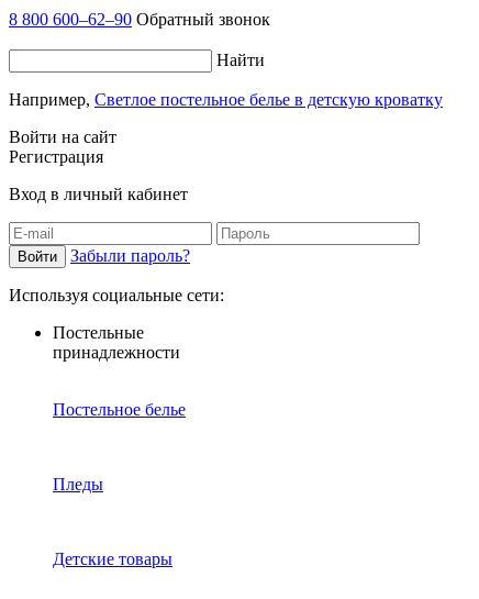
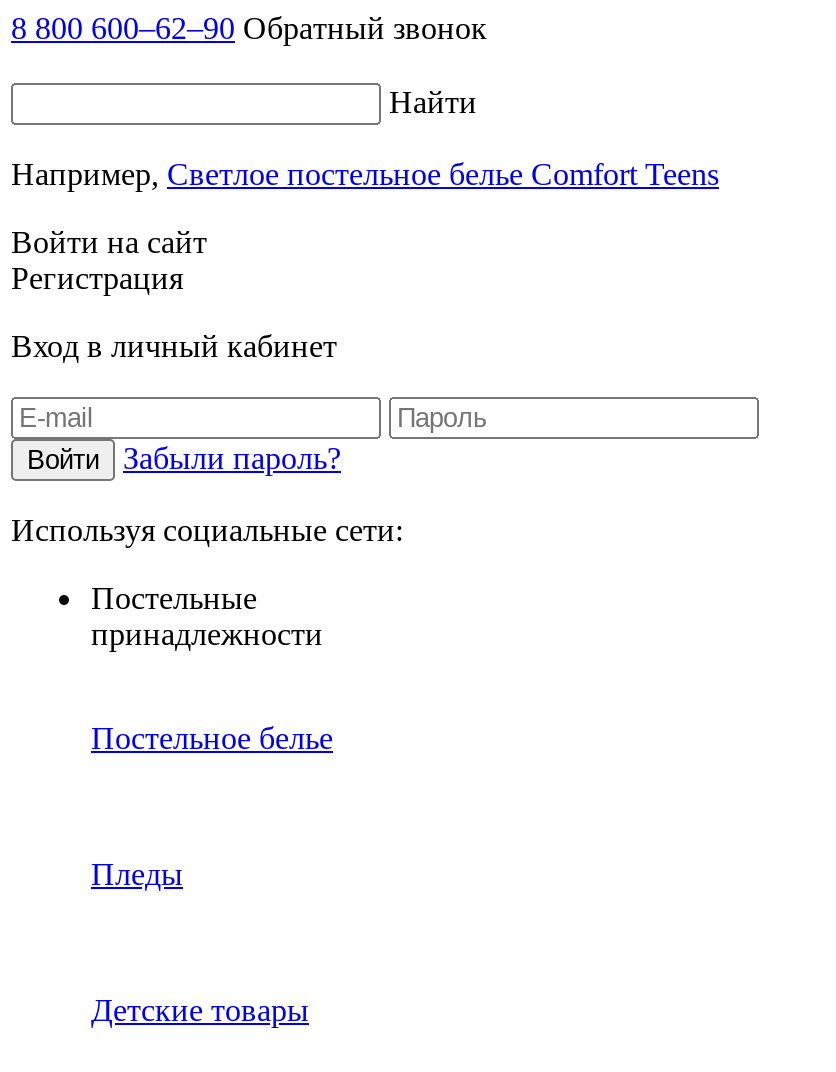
[9,90,443,109] Например, Светлое постельное белье в детскую кроватку -> [11,157,719,191] Например, Светлое постельное белье Comfort Teens

